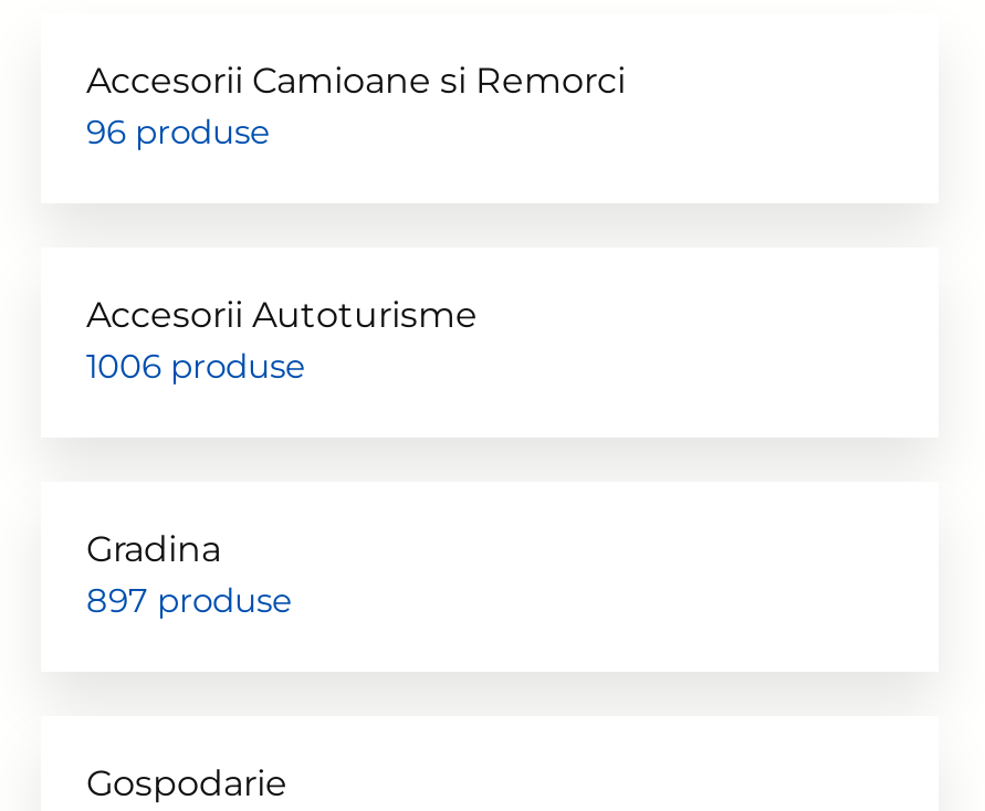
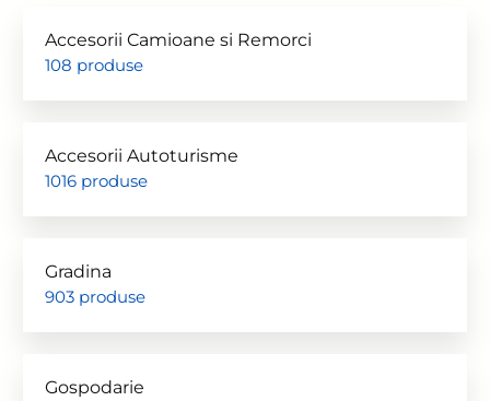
[86,110,270,152] 96 produse -> [45,55,144,75] 108 produse
[86,345,305,387] 1006 produse -> [45,170,148,191] 1016 produse
[86,579,292,621] 897 produse -> [45,286,146,307] 903 produse

